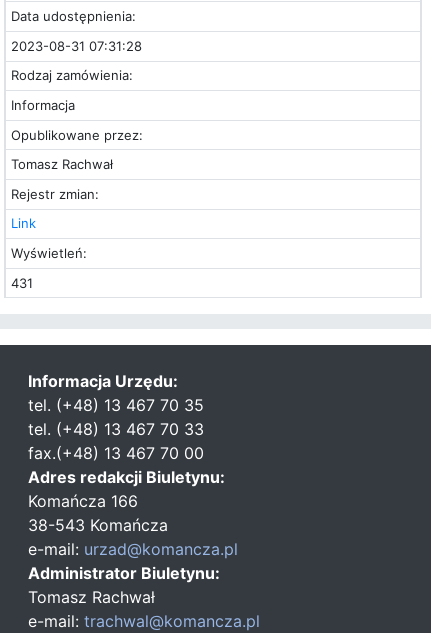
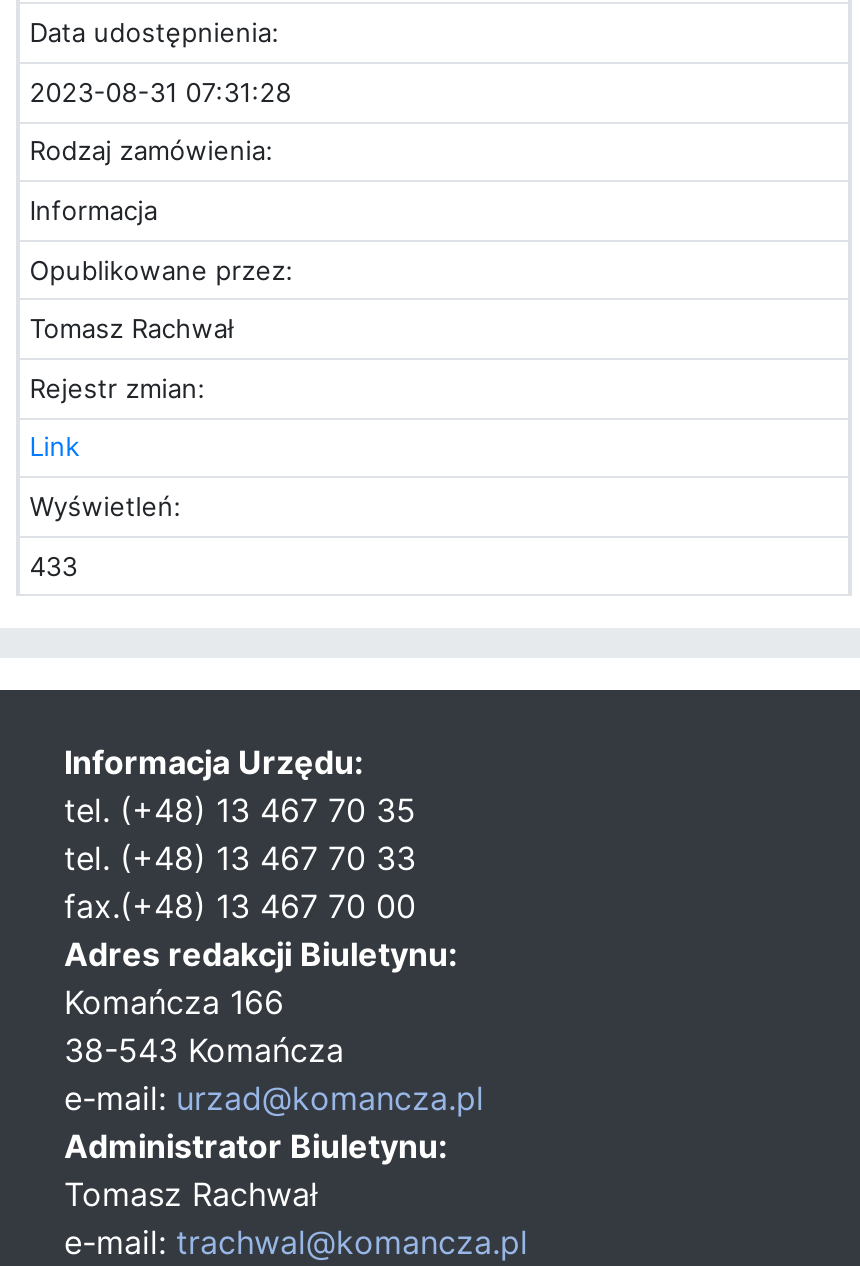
[11,274,33,290] 431 -> [30,549,78,581] 433

